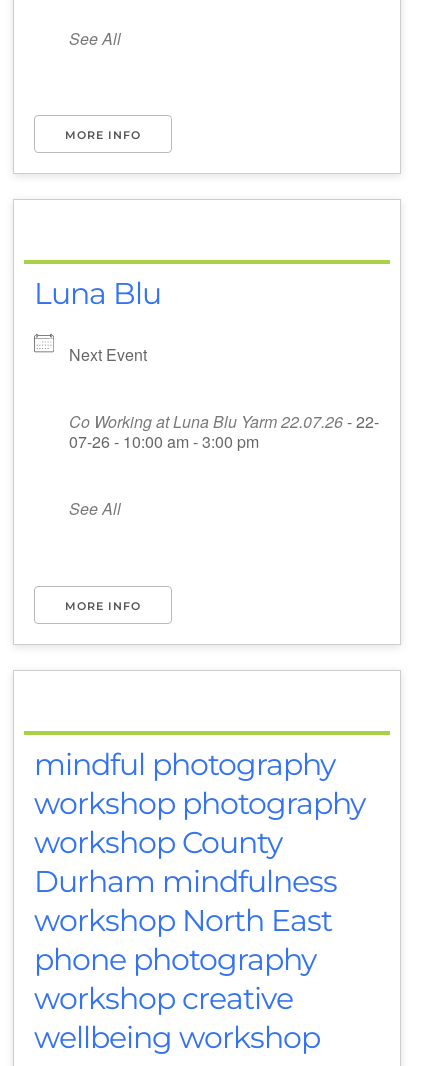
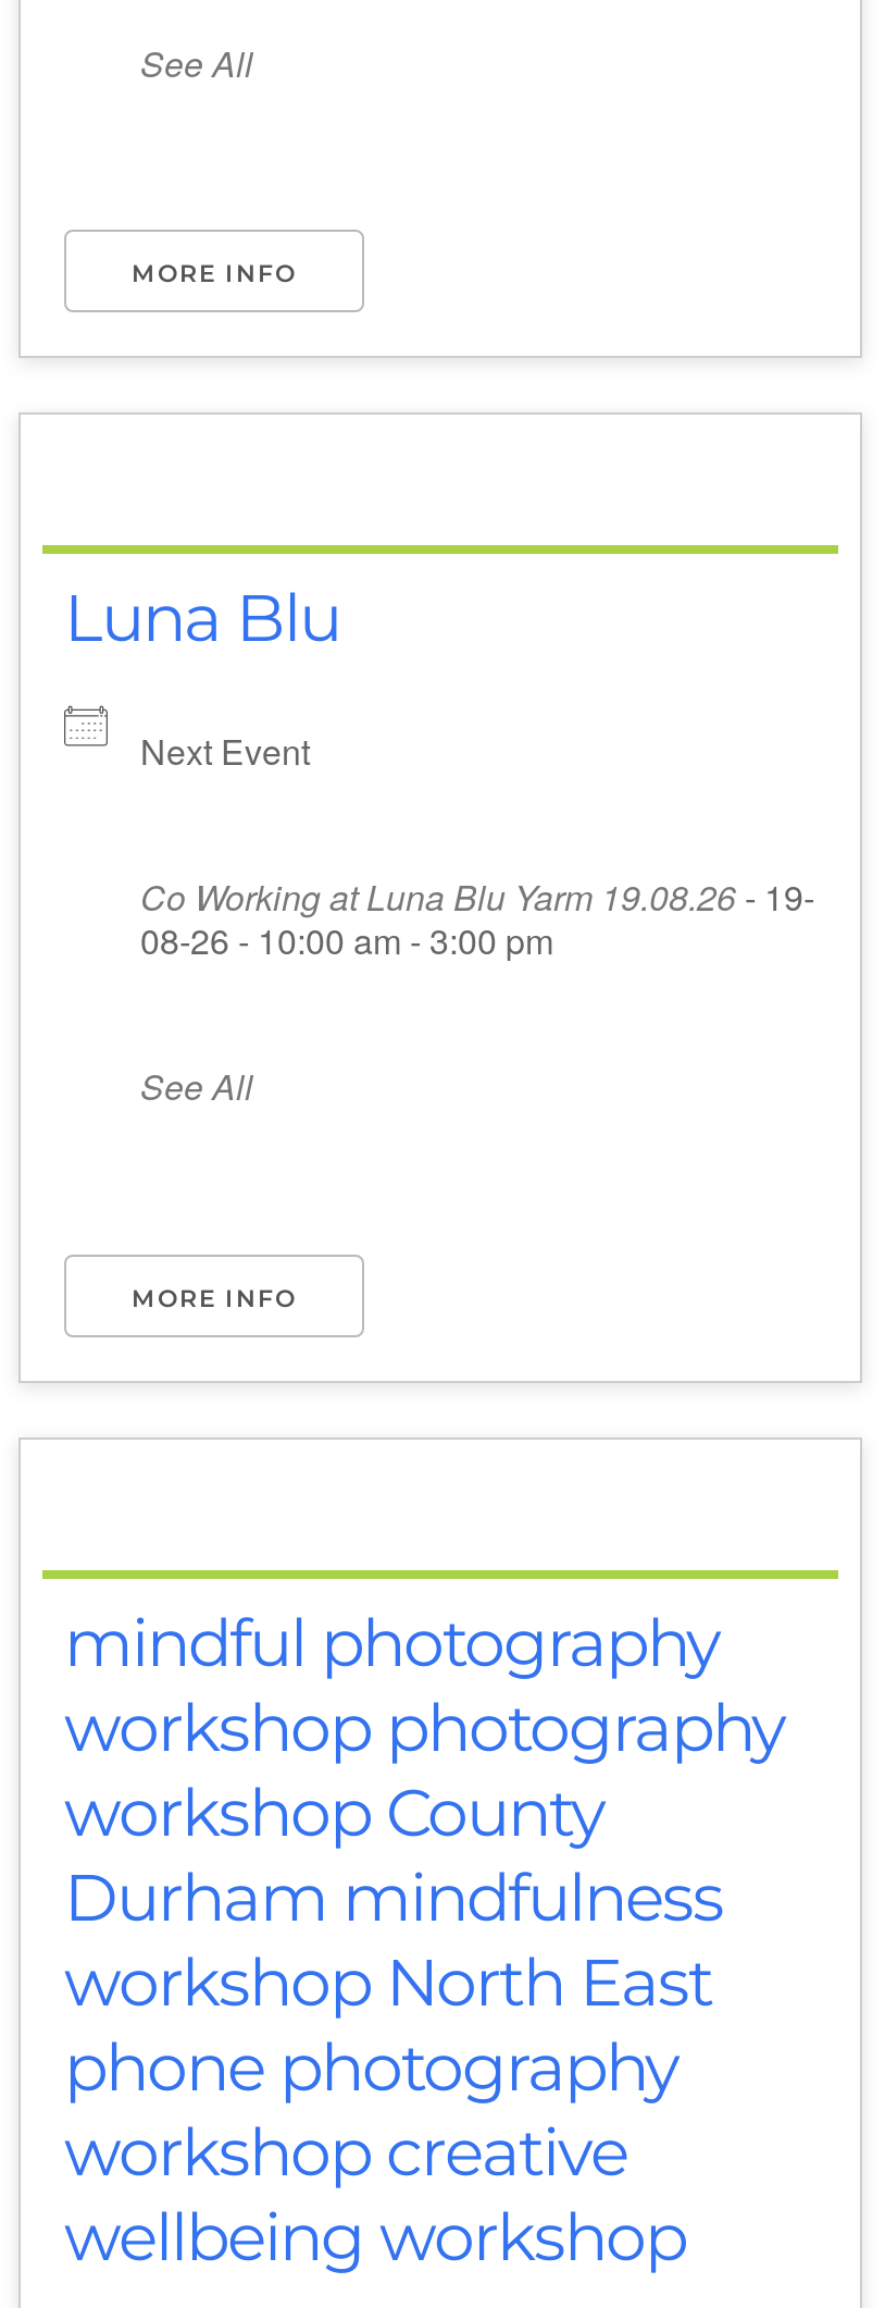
[69,410,379,433] Co Working at Luna Blu Yarm 22.07.26 - 22- -> [140,871,814,921] Co Working at Luna Blu Yarm 19.08.26 - 19-
[69,430,259,453] 07-26 - 10:00 am - 3:00 pm -> [140,915,553,965] 08-26 - 10:00 am - 3:00 pm

